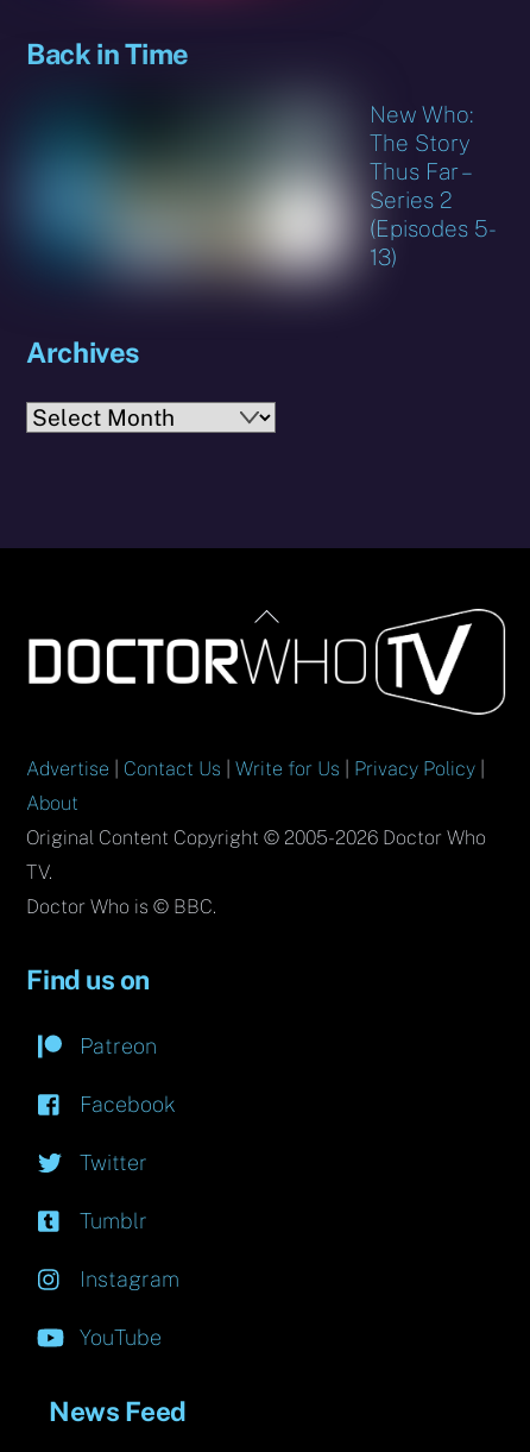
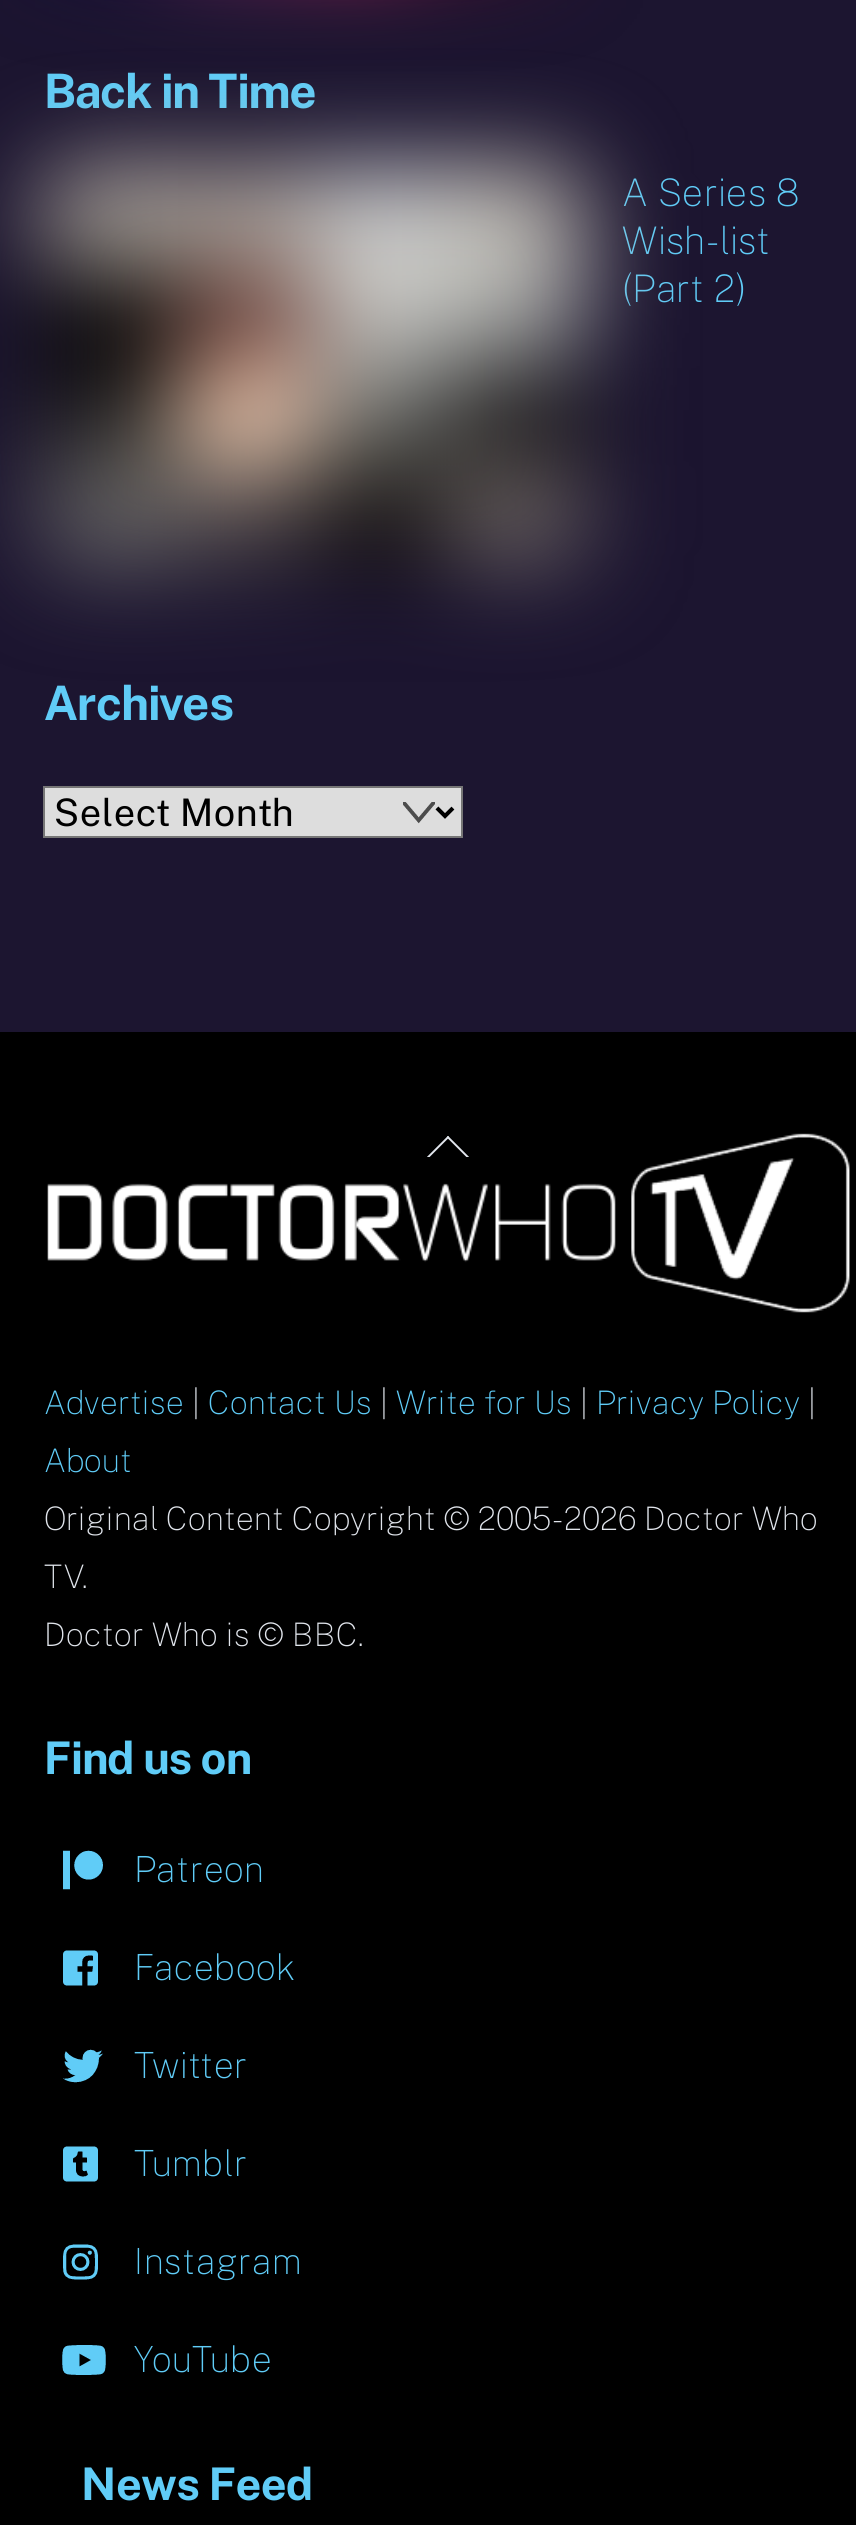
[8,70,497,290] [image] | New Who: | The Story | Thus Far – | Series 2 | (Episodes 5- | 13) -> [11,118,800,578] [image] | A Series 8 | Wish-list | (Part 2)

